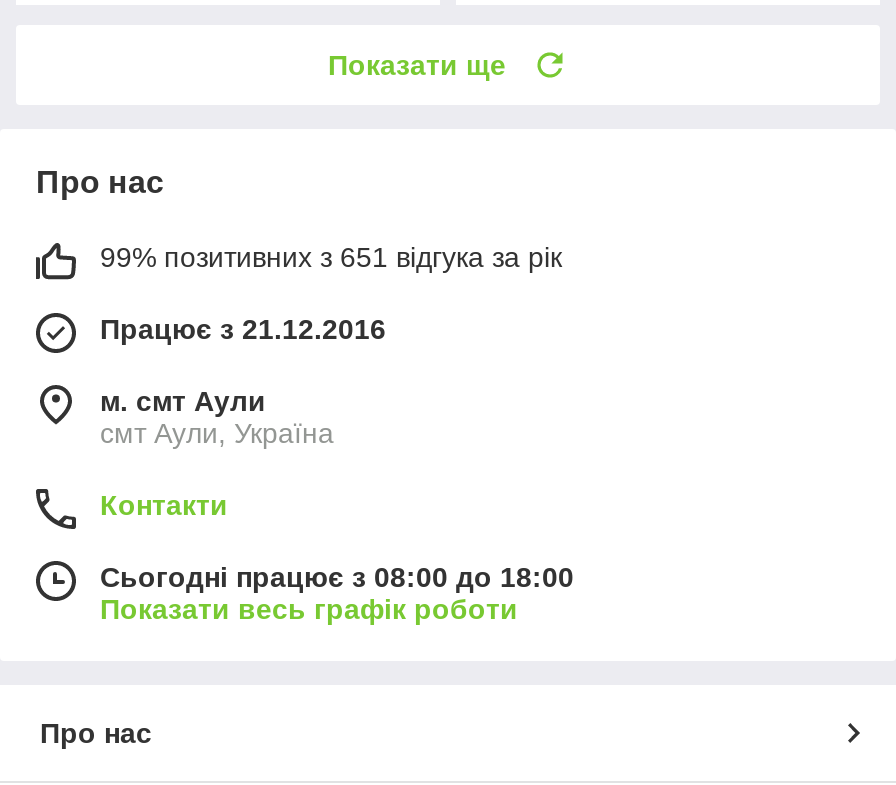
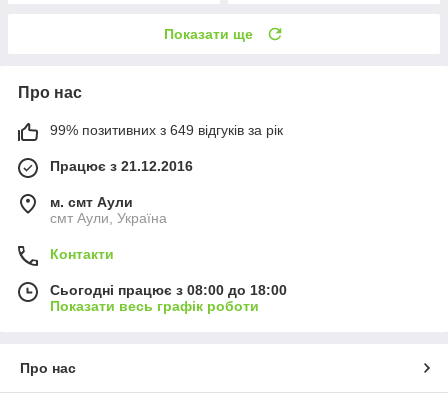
[100,241,562,273] 99% позитивних з 651 відгука за рік -> [50,122,283,138] 99% позитивних з 649 відгуків за рік

